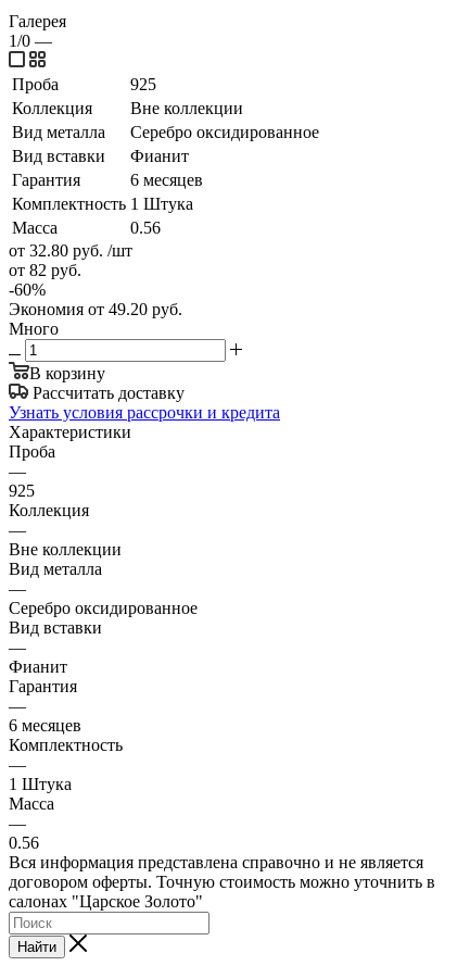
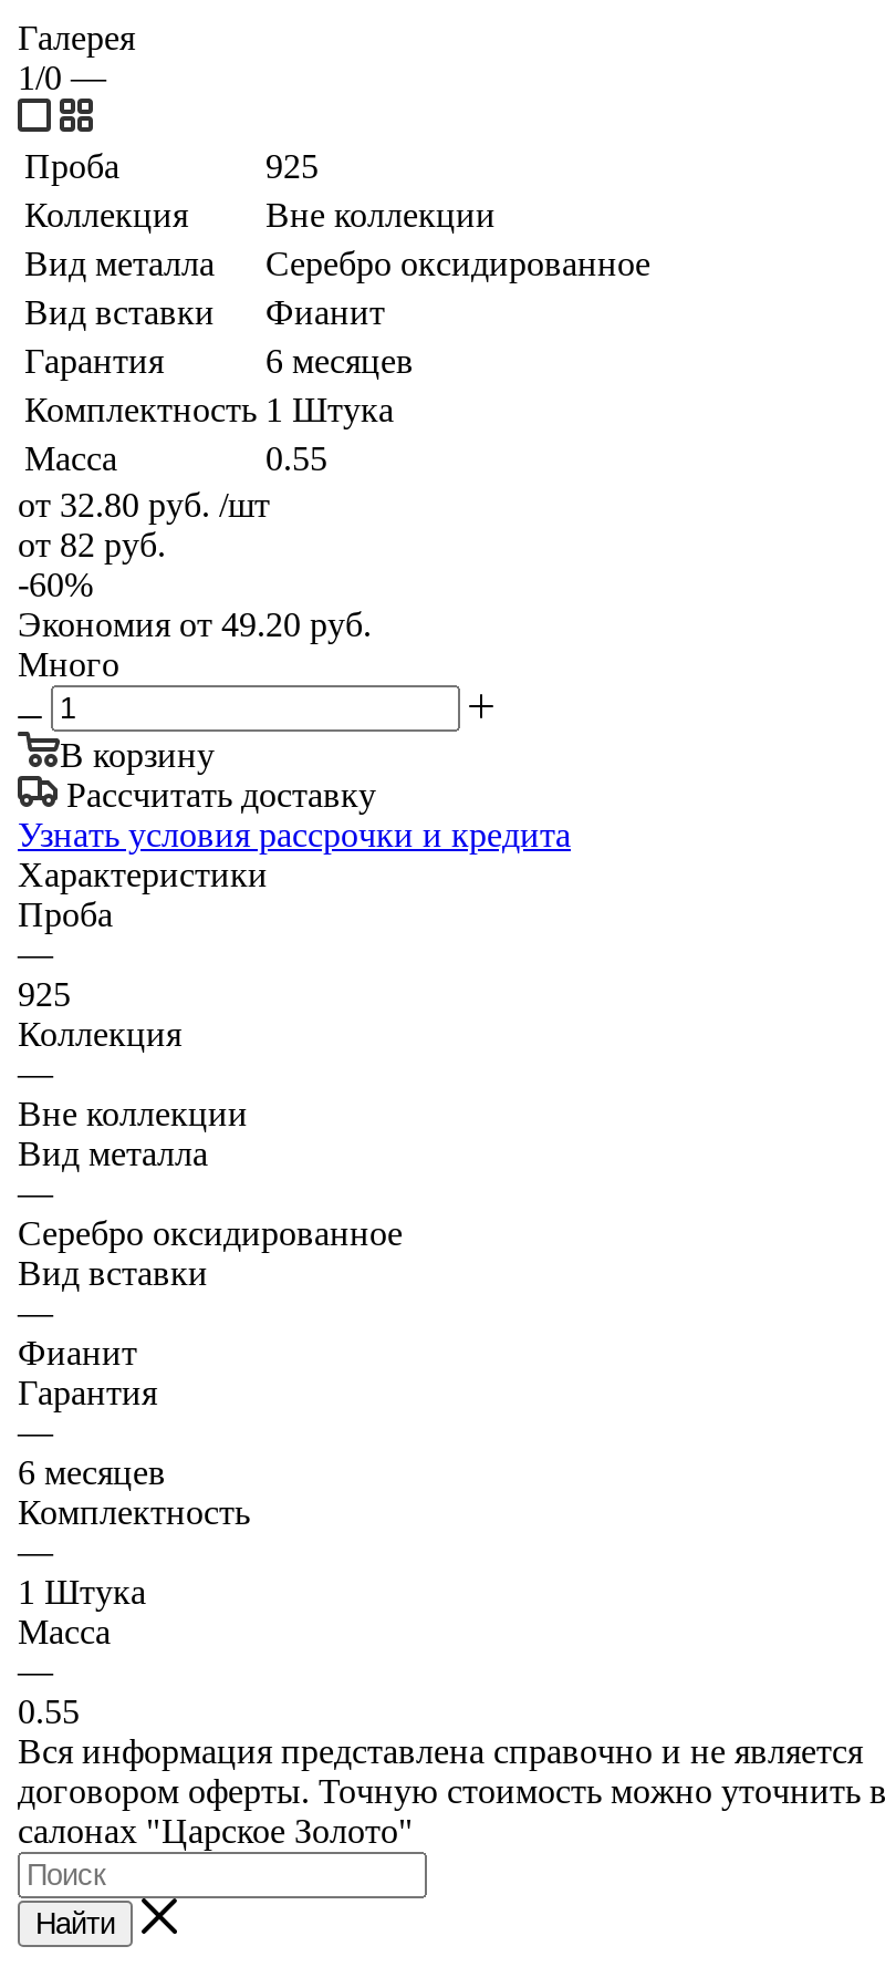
[130,218,161,237] 0.56 -> [265,439,327,477] 0.55
[9,833,39,852] 0.56 -> [18,1692,80,1730] 0.55

